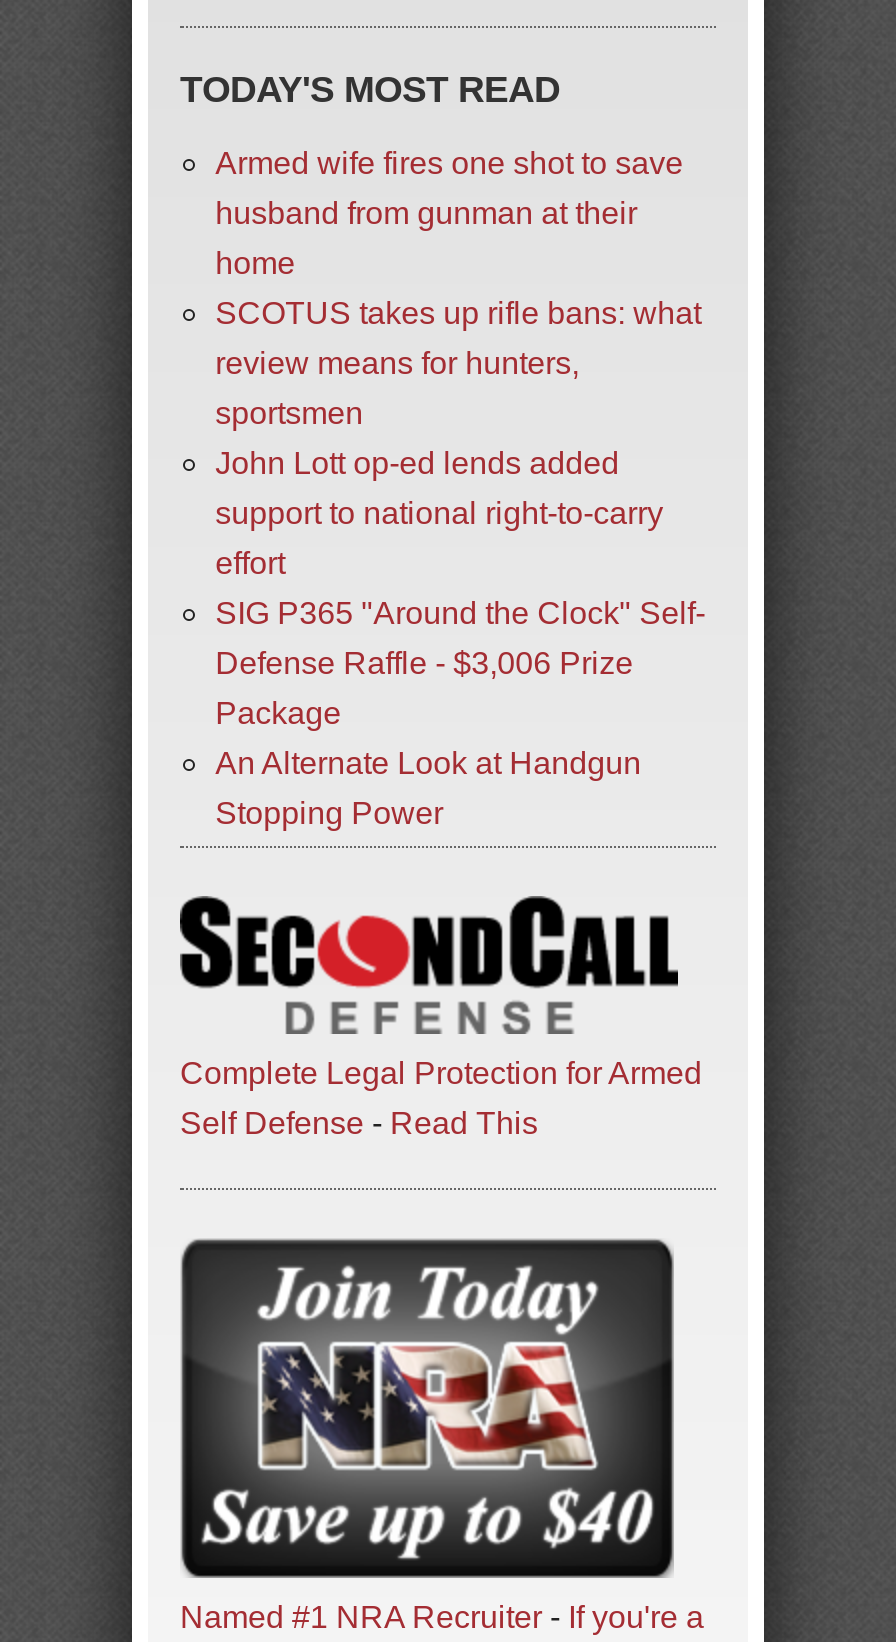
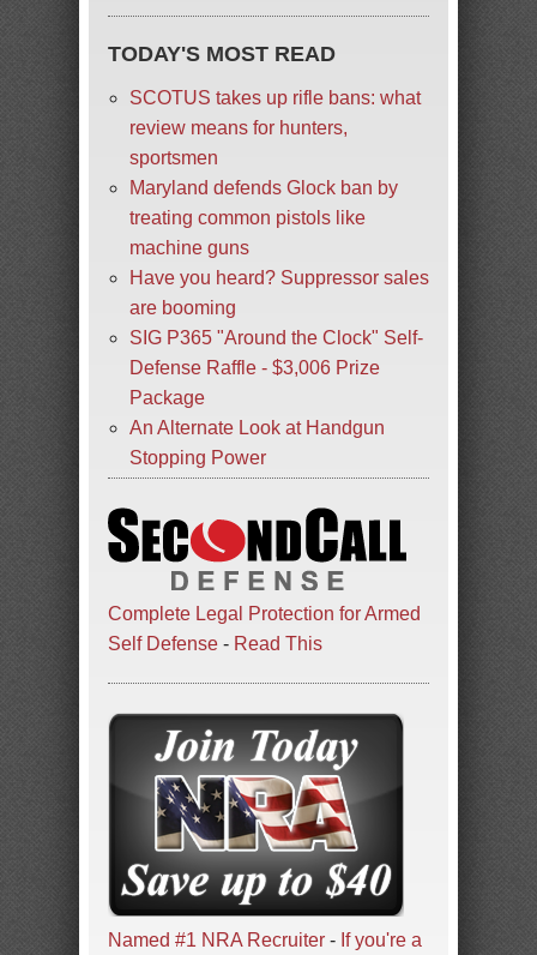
[215,146,683,280] Armed wife fires one shot to save | husband from gunman at their | home -> none
moved [215,296,701,430] -> [129,88,420,168]: SCOTUS takes up rifle bans: what | review means for hunters, | sportsmen
[215,446,663,580] John Lott op-ed lends added | support to national right-to-carry | effort -> [129,178,429,318] Maryland defends Glock ban by | treating common pistols like | machine guns | Have you heard? Suppressor sales | are booming

